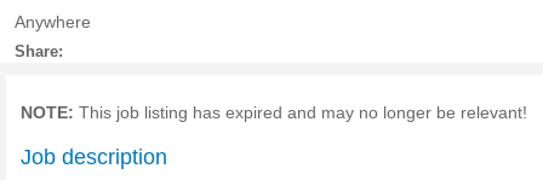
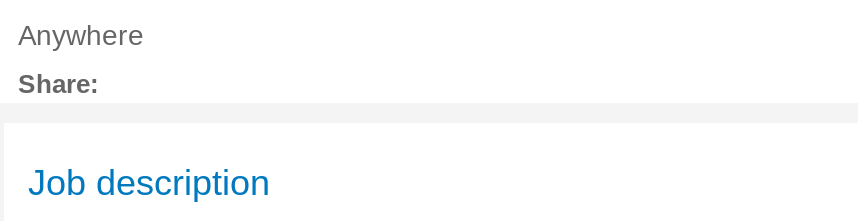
[21,103,527,122] NOTE: This job listing has expired and may no longer be relevant! -> none

